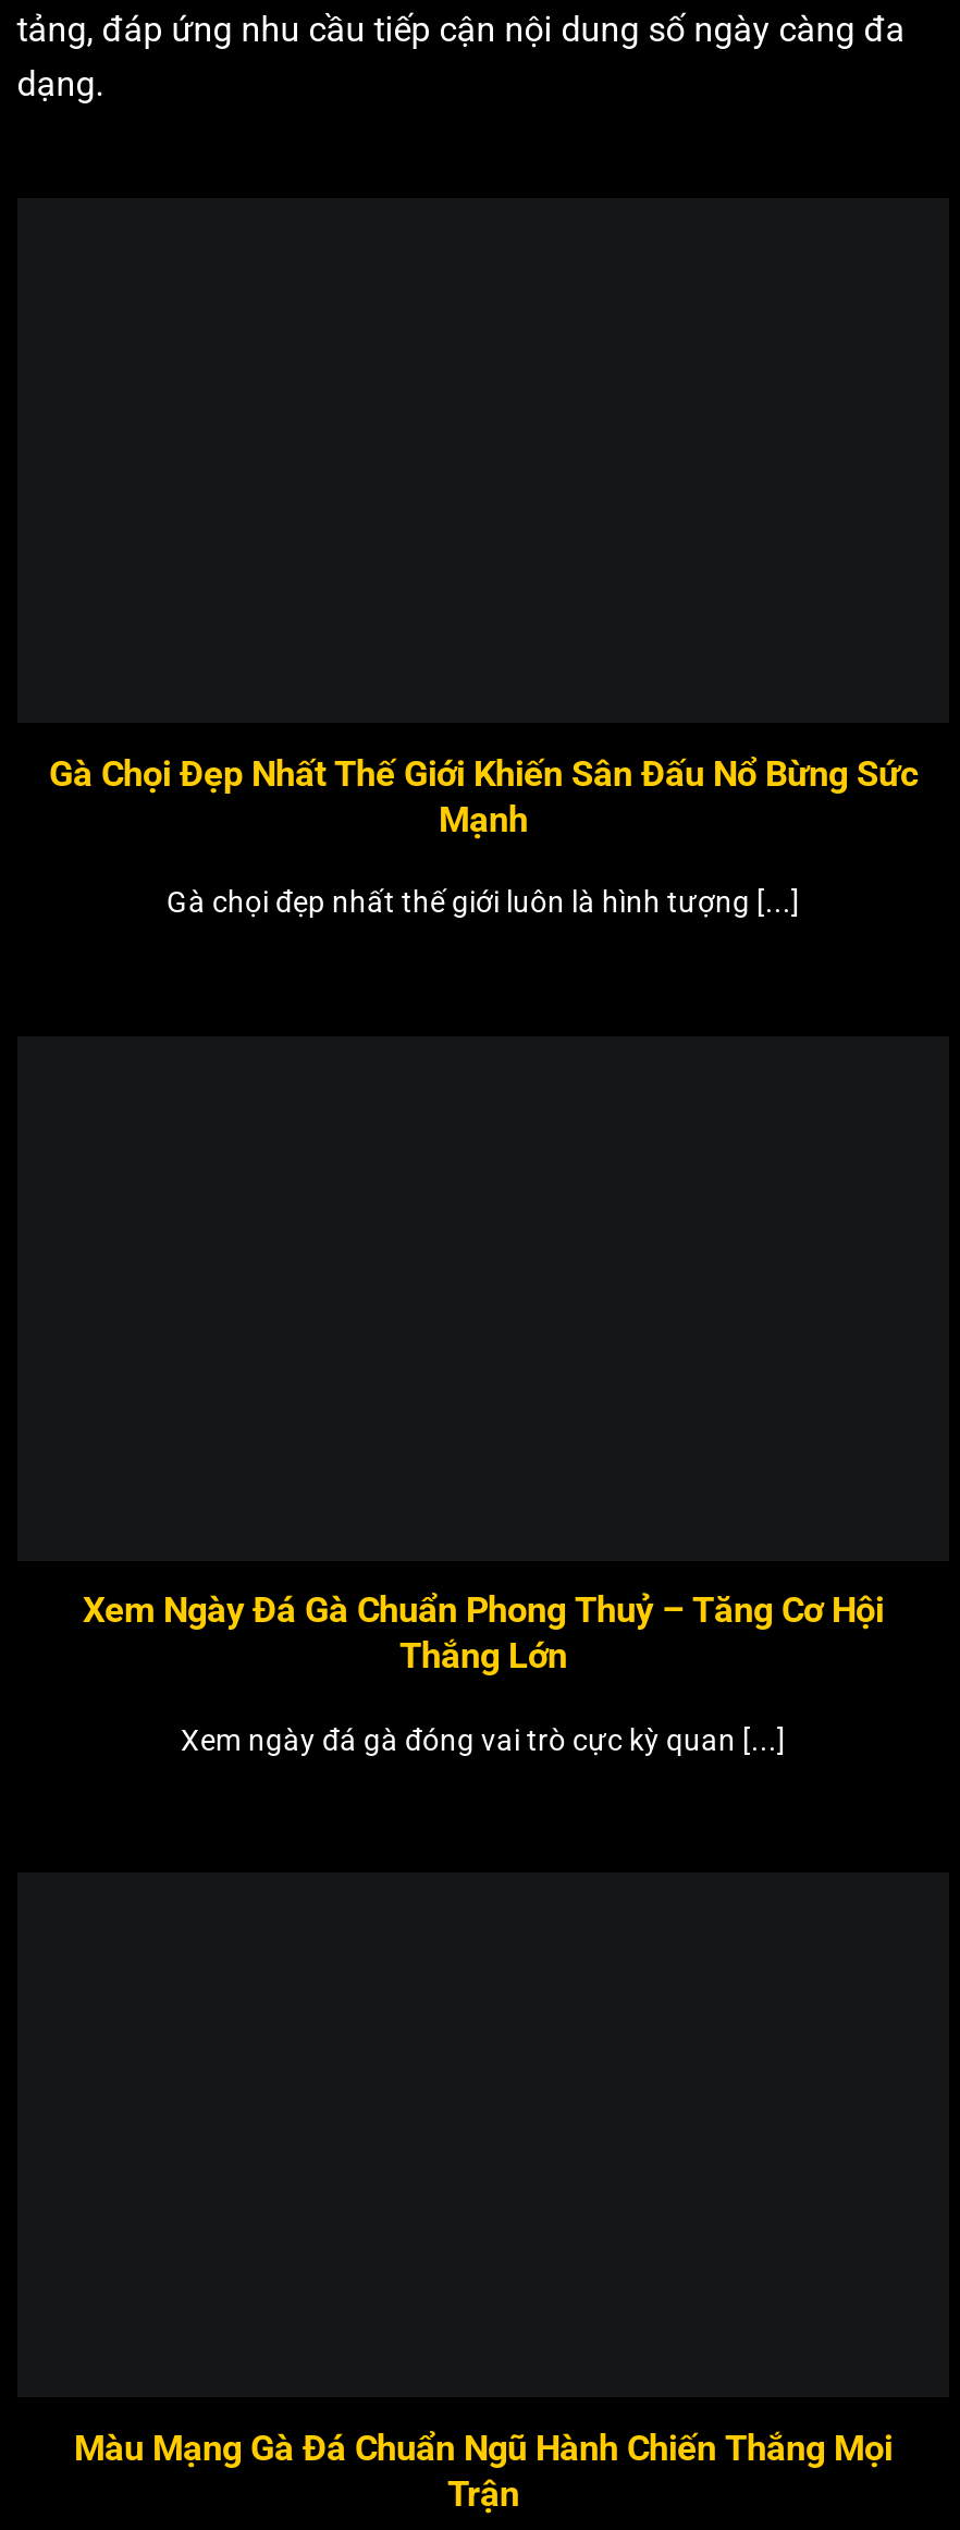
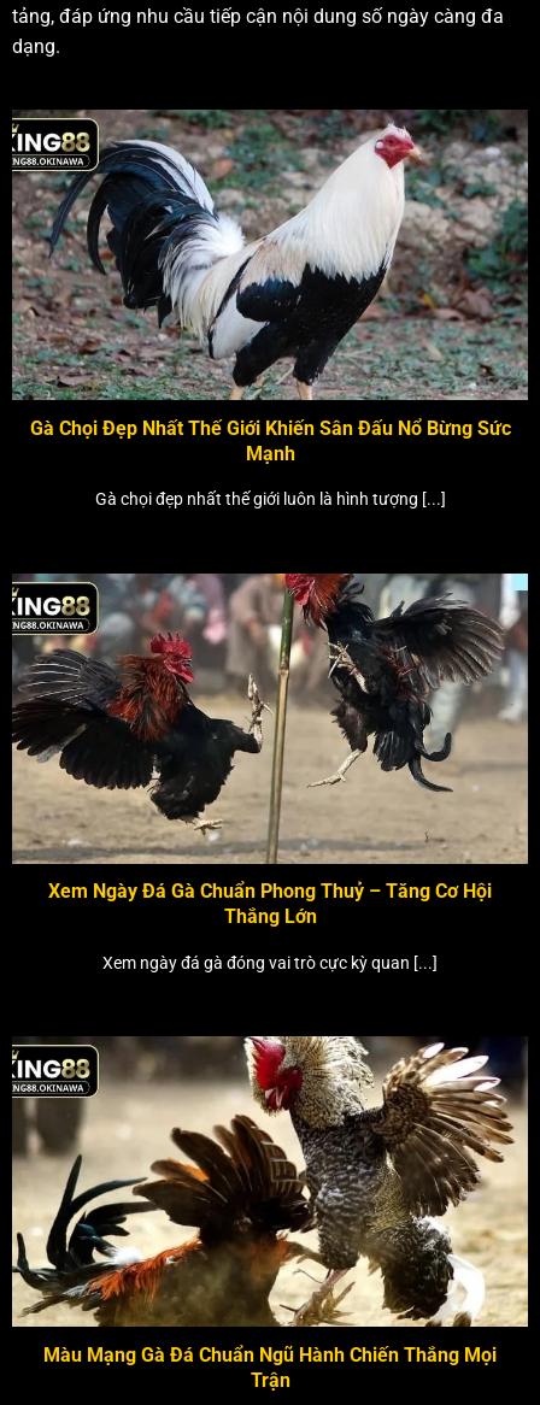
none -> [11,108,529,401] [image]
none -> [11,572,529,865] [image]
none -> [11,1035,529,1328] [image]

